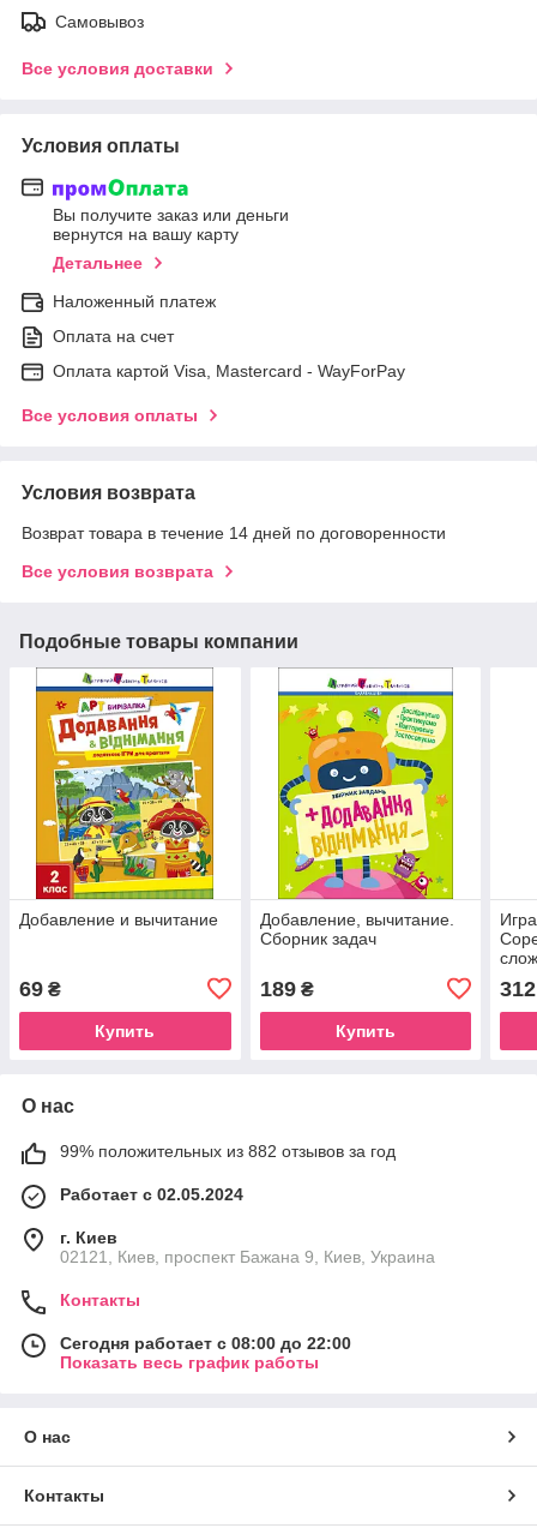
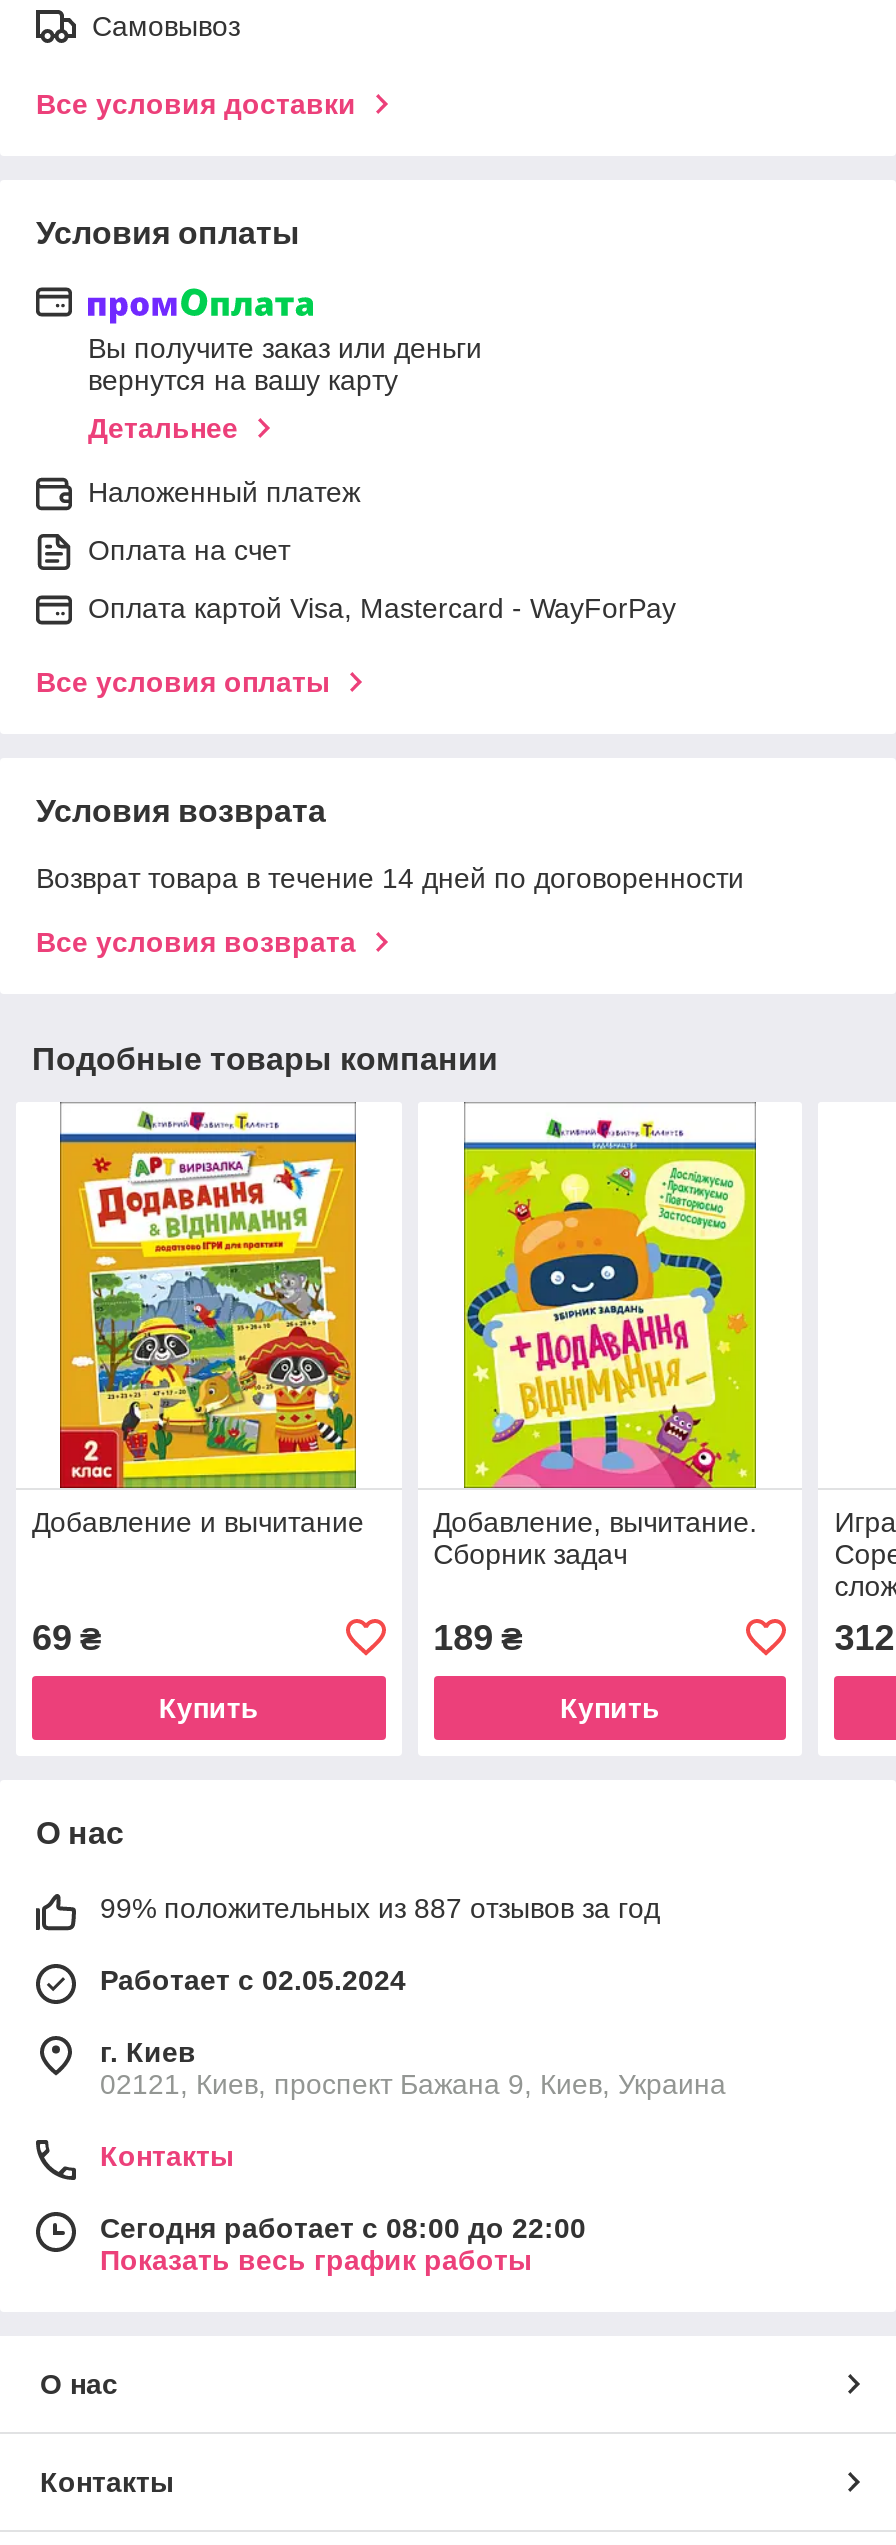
[60,1141,396,1160] 99% положительных из 882 отзывов за год -> [100,1892,660,1924] 99% положительных из 887 отзывов за год

